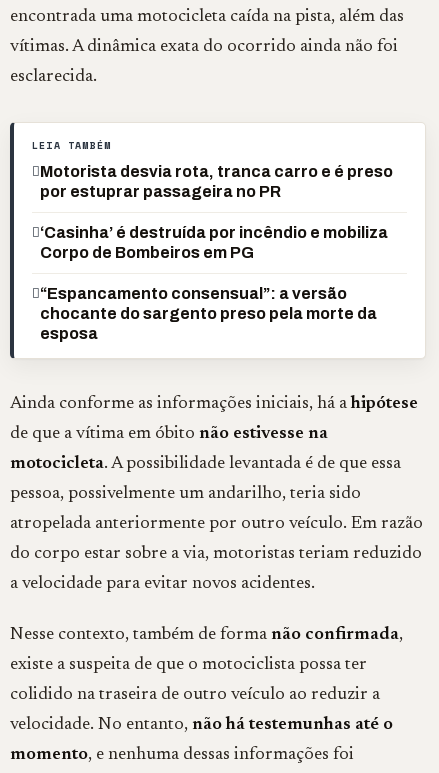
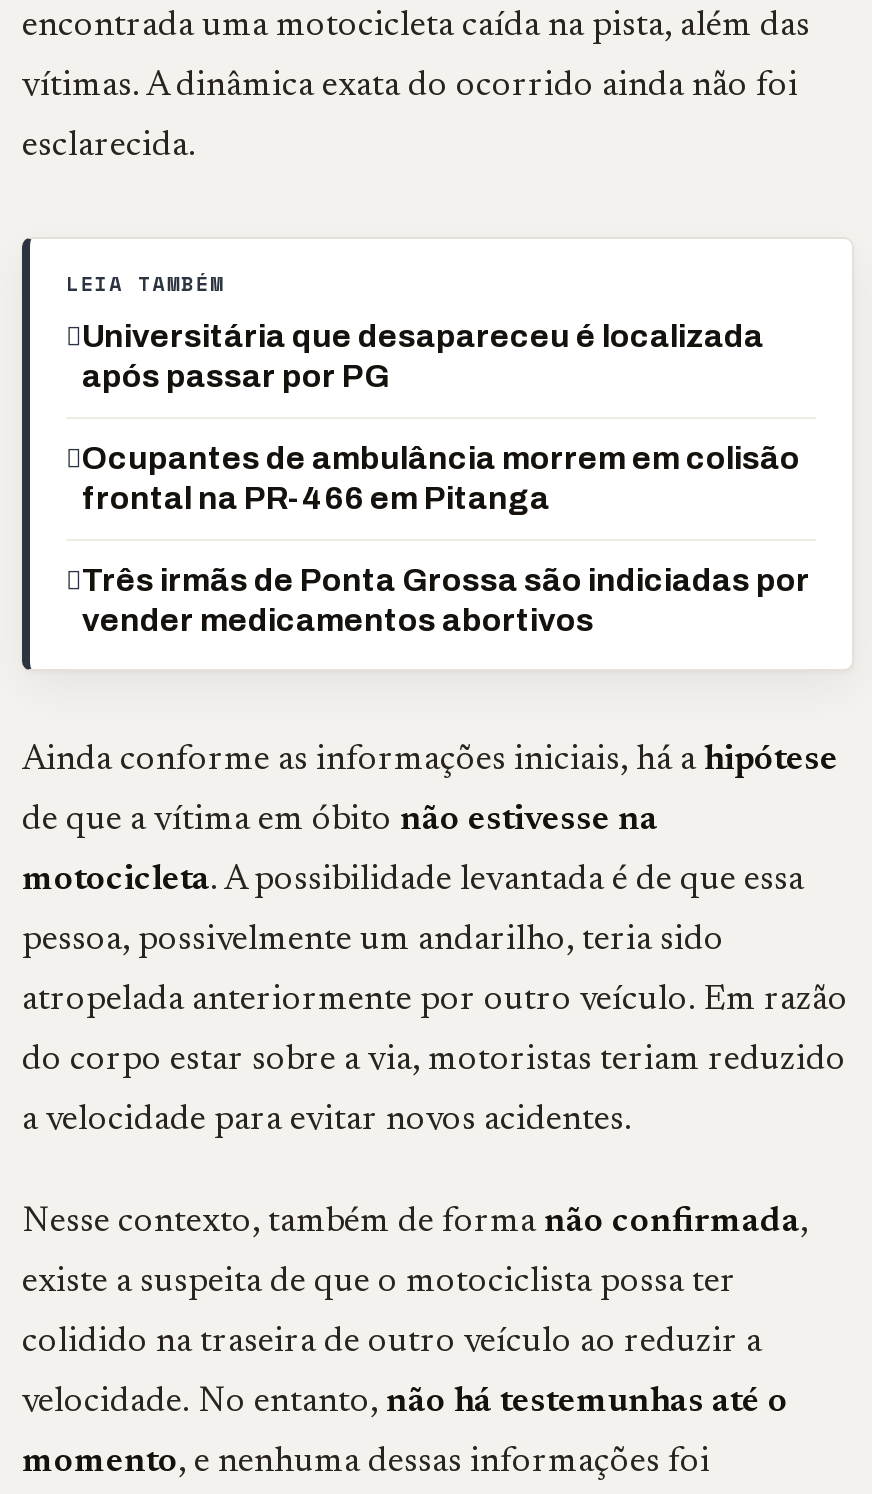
[40,163,393,200] Motorista desvia rota, tranca carro e é preso | por estuprar passageira no PR -> [82,319,764,393] Universitária que desapareceu é localizada | após passar por PG
[40,224,388,261] ‘Casinha’ é destruída por incêndio e mobiliza | Corpo de Bombeiros em PG -> [82,441,800,515] Ocupantes de ambulância morrem em colisão | frontal na PR-466 em Pitanga
[40,285,377,342] “Espancamento consensual”: a versão | chocante do sargento preso pela morte da | esposa -> [82,563,810,637] Três irmãs de Ponta Grossa são indiciadas por | vender medicamentos abortivos

